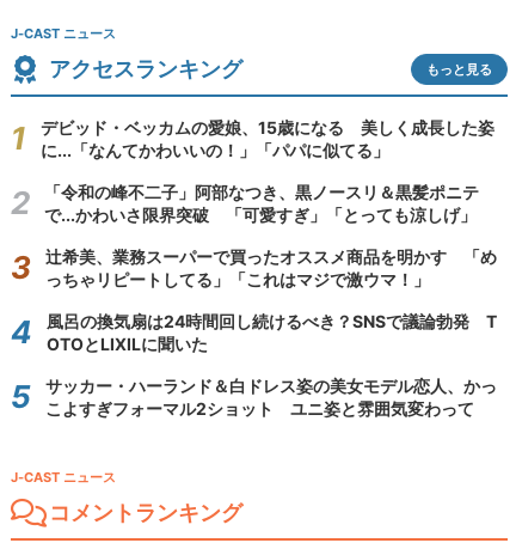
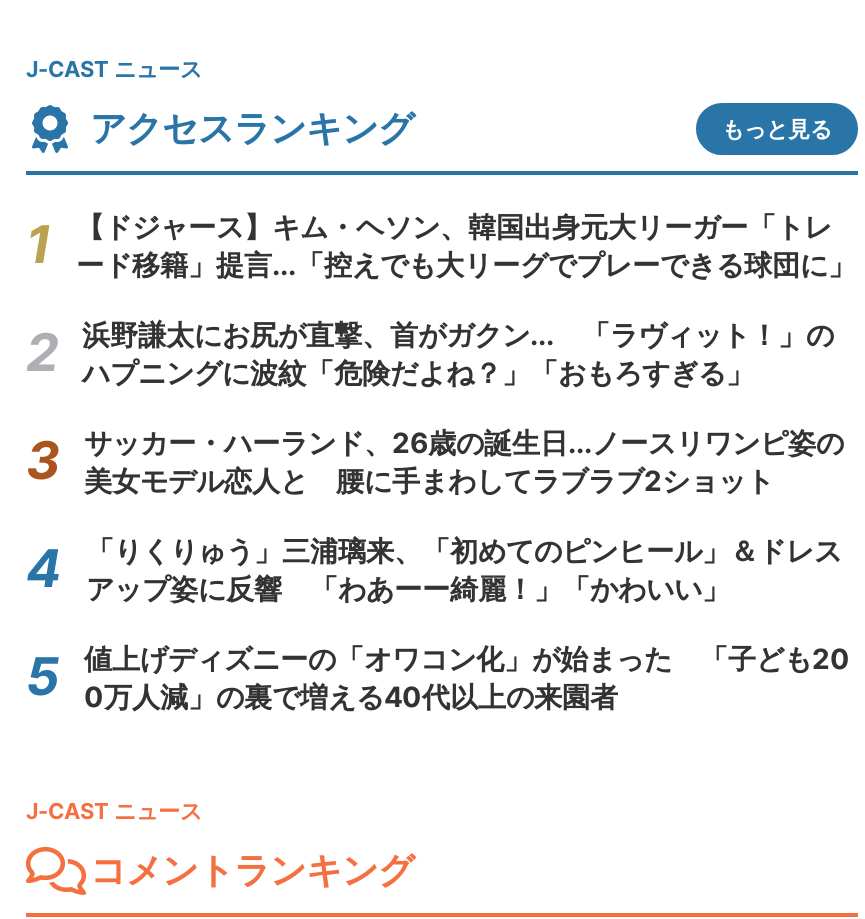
[41,117,494,160] デビッド・ベッカムの愛娘、15歳になる 美しく成長した姿 | に...「なんてかわいいの！」「パパに似てる」 -> [76,209,856,281] 【ドジャース】キム・ヘソン、韓国出身元大リーガー「トレ | ード移籍」提言...「控えでも大リーグでプレーできる球団に」
[44,182,479,225] 「令和の峰不二子」阿部なつき、黒ノースリ＆黒髪ポニテ | で...かわいさ限界突破 「可愛すぎ」「とっても涼しげ」 -> [82,317,834,389] 浜野謙太にお尻が直撃、首がガクン... 「ラヴィット！」の | ハプニングに波紋「危険だよね？」「おもろすぎる」
[45,246,497,289] 辻希美、業務スーパーで買ったオススメ商品を明かす 「め | っちゃリピートしてる」「これはマジで激ウマ！」 -> [84,425,844,497] サッカー・ハーランド、26歳の誕生日...ノースリワンピ姿の | 美女モデル恋人と 腰に手まわしてラブラブ2ショット
[47,311,497,354] 風呂の換気扇は24時間回し続けるべき？SNSで議論勃発 T | OTOとLIXILに聞いた -> [86,533,842,605] 「りくりゅう」三浦璃来、「初めてのピンヒール」＆ドレス | アップ姿に反響 「わあーー綺麗！」「かわいい」
[45,376,497,419] サッカー・ハーランド＆白ドレス姿の美女モデル恋人、かっ | こよすぎフォーマル2ショット ユニ姿と雰囲気変わって -> [84,641,850,713] 値上げディズニーの「オワコン化」が始まった 「子ども20 | 0万人減」の裏で増える40代以上の来園者

